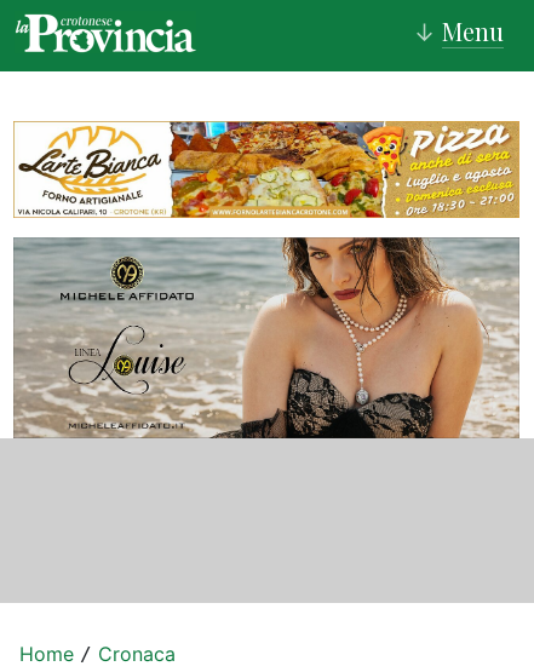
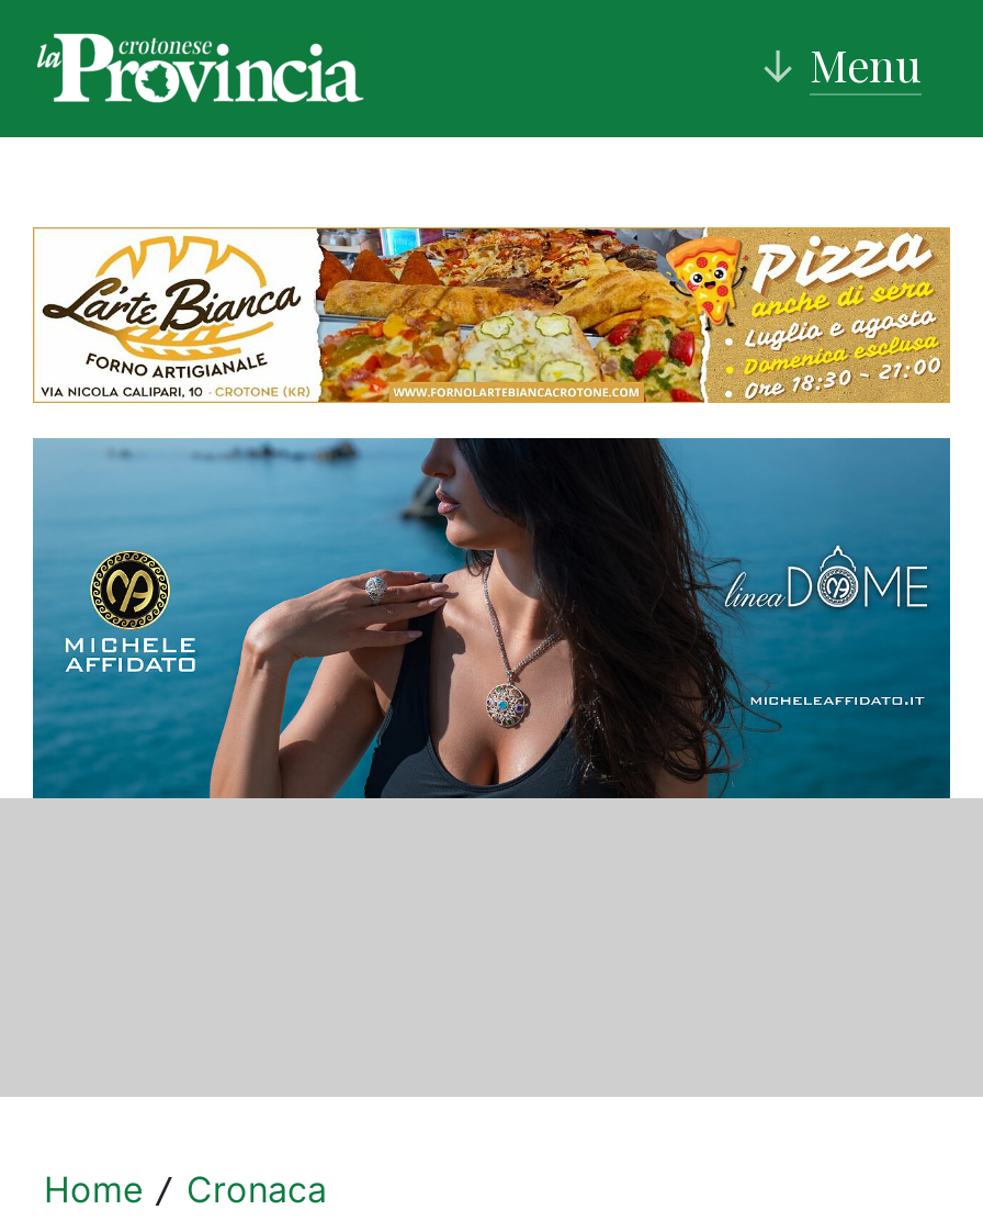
[12,236,521,440] [image] -> [31,436,952,800] [image]

